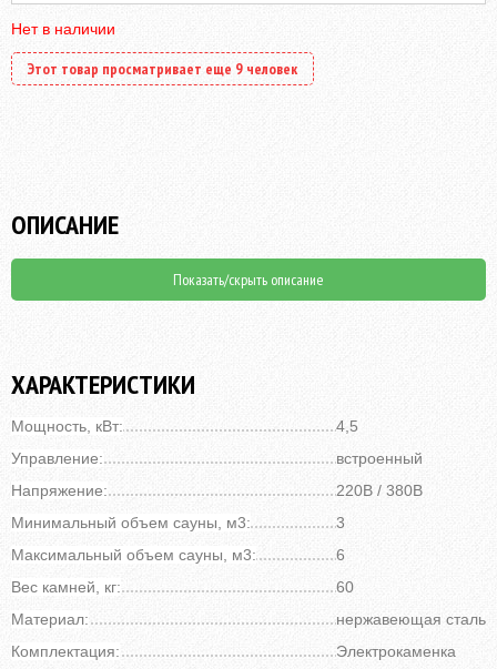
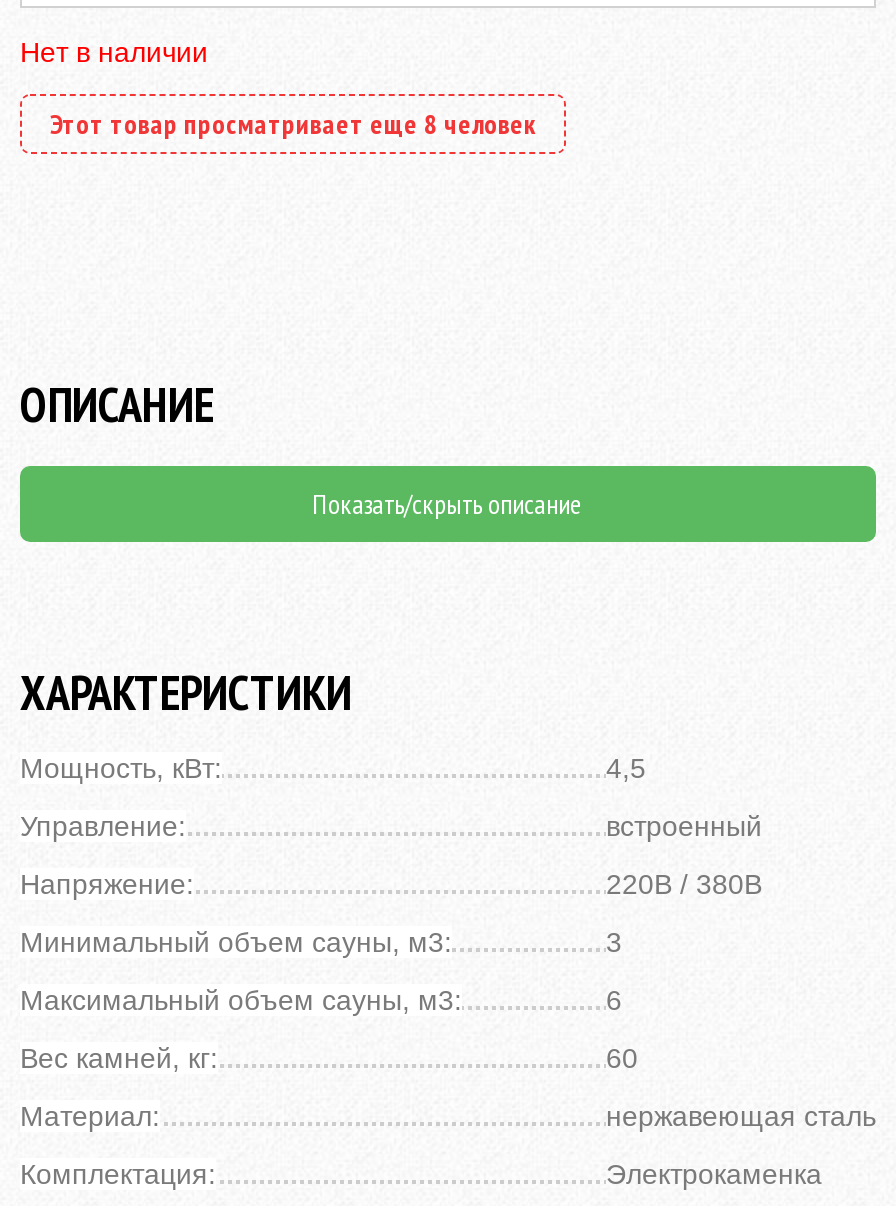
[28,59,297,79] Этот товар просматривает еще 9 человек -> [50,106,536,142] Этот товар просматривает еще 8 человек

